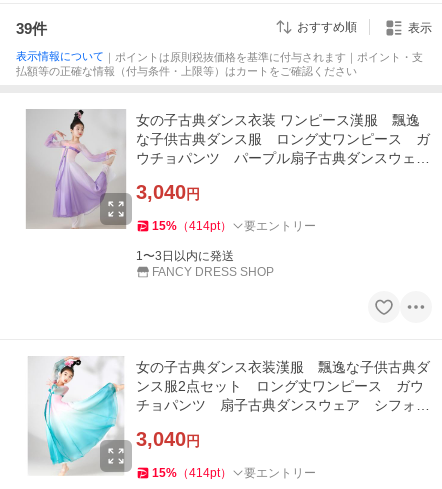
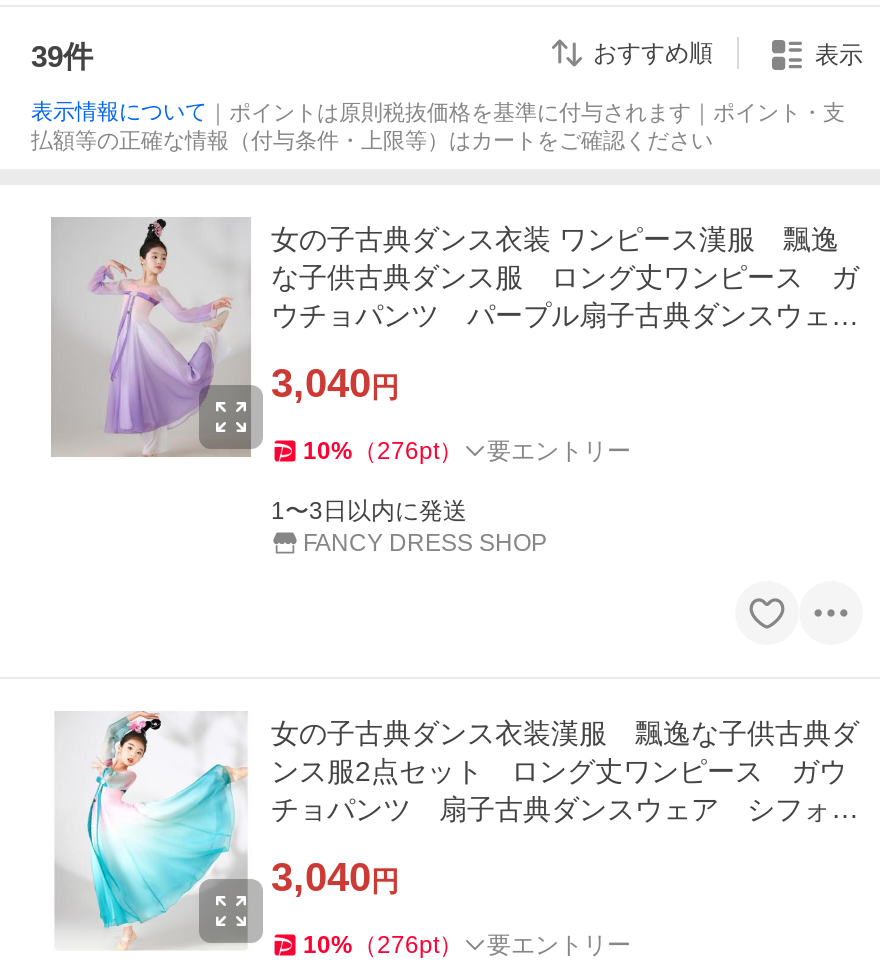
[152,219,316,233] 15%（414pt） 要エントリー -> [303,437,631,465] 10%（276pt） 要エントリー
[152,466,316,480] 15%（414pt） 要エントリー -> [303,930,631,958] 10%（276pt） 要エントリー

